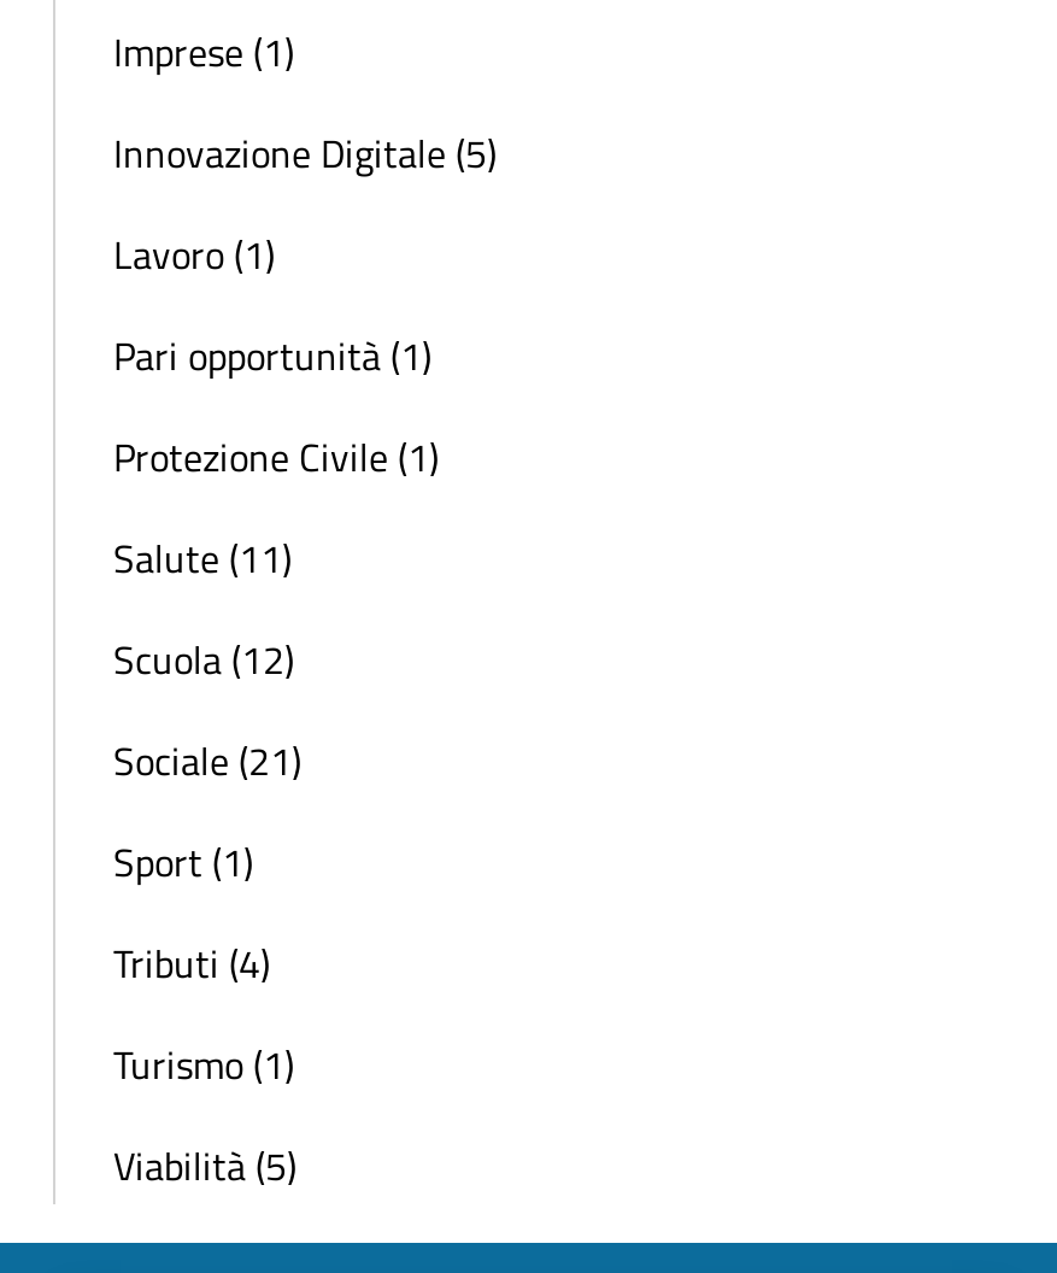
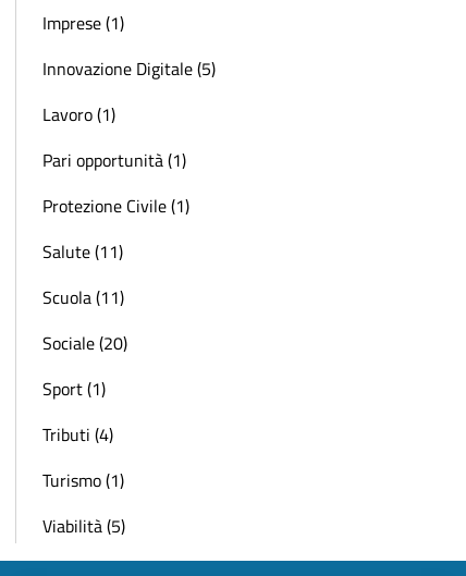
[113,630,294,688] Scuola (12) -> [42,285,124,311] Scuola (11)
[113,731,301,789] Sociale (21) -> [42,330,127,356] Sociale (20)

